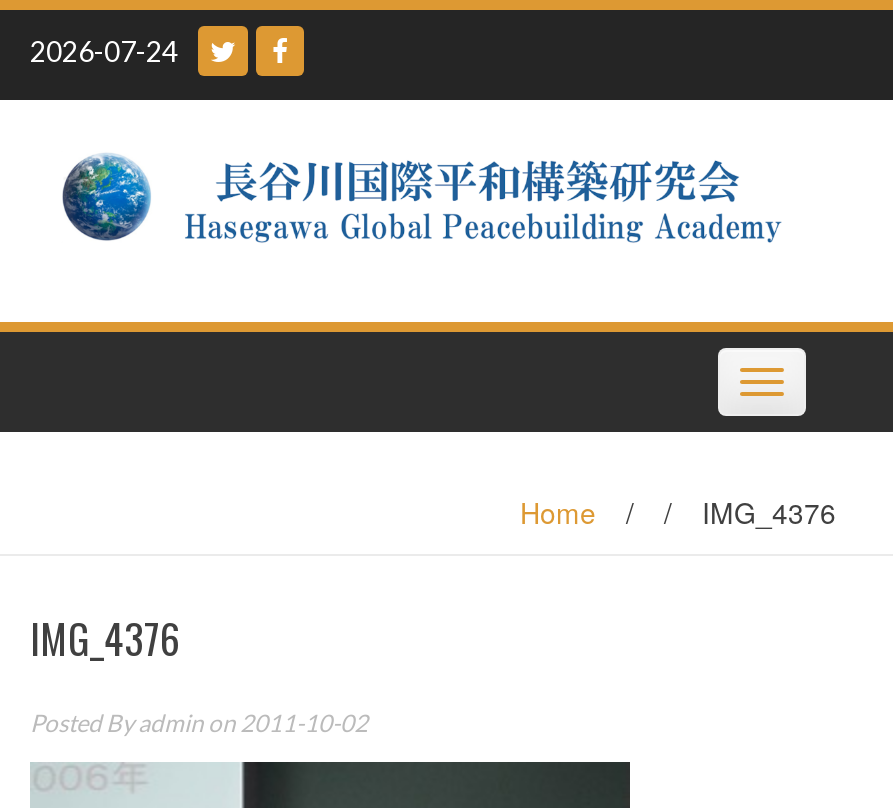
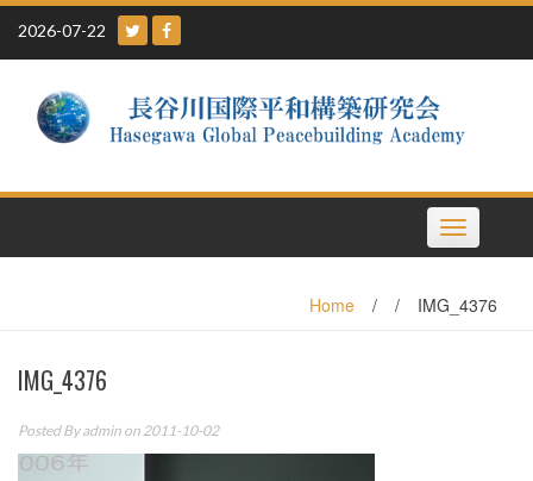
[30,34,178,68] 2026-07-24 -> [18,20,106,40] 2026-07-22

